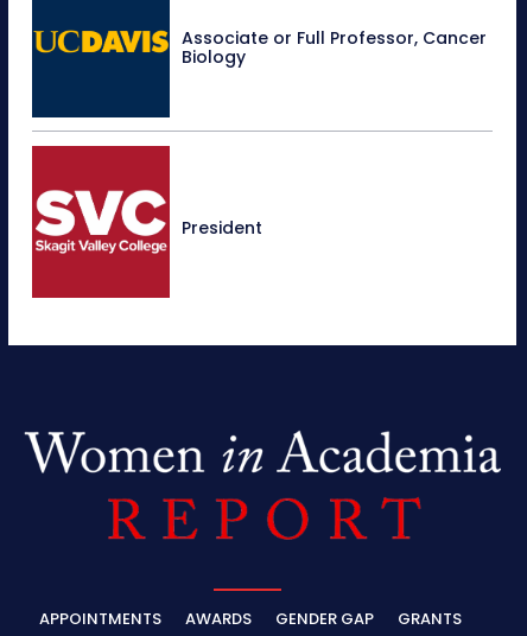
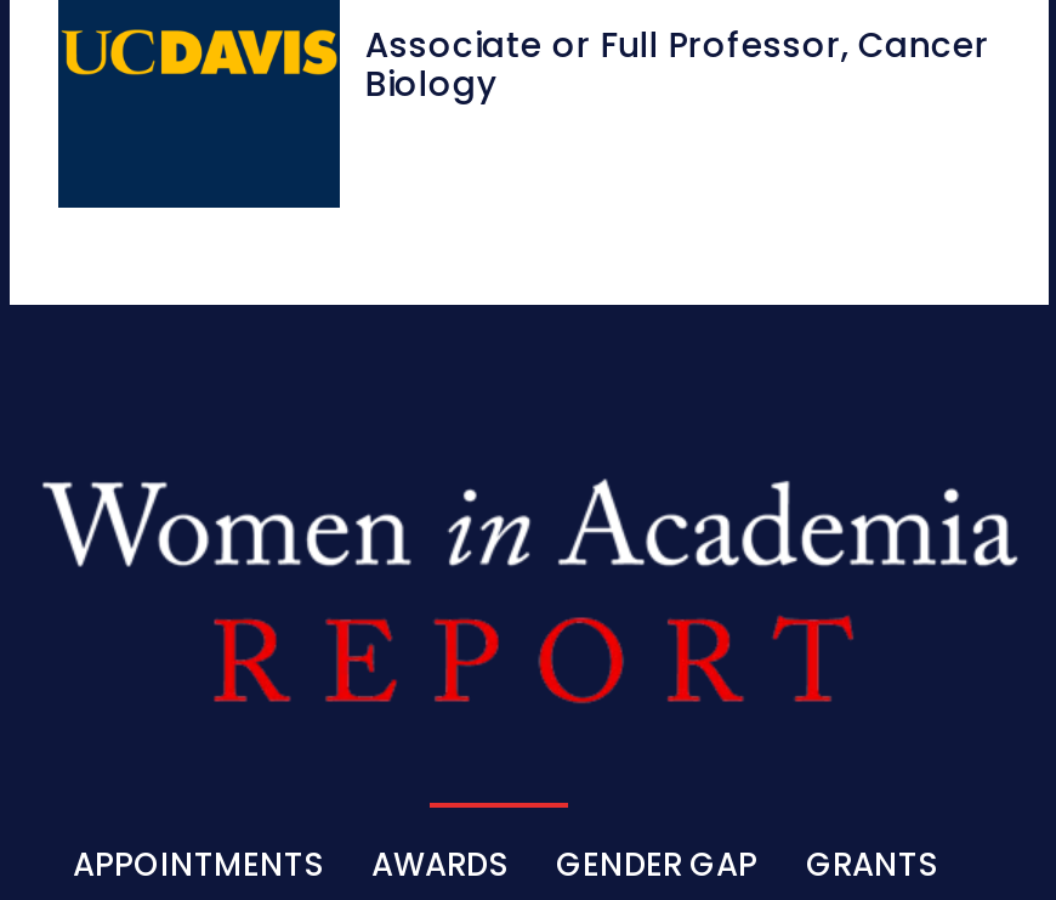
[31,145,263,299] [image] | President -> none

